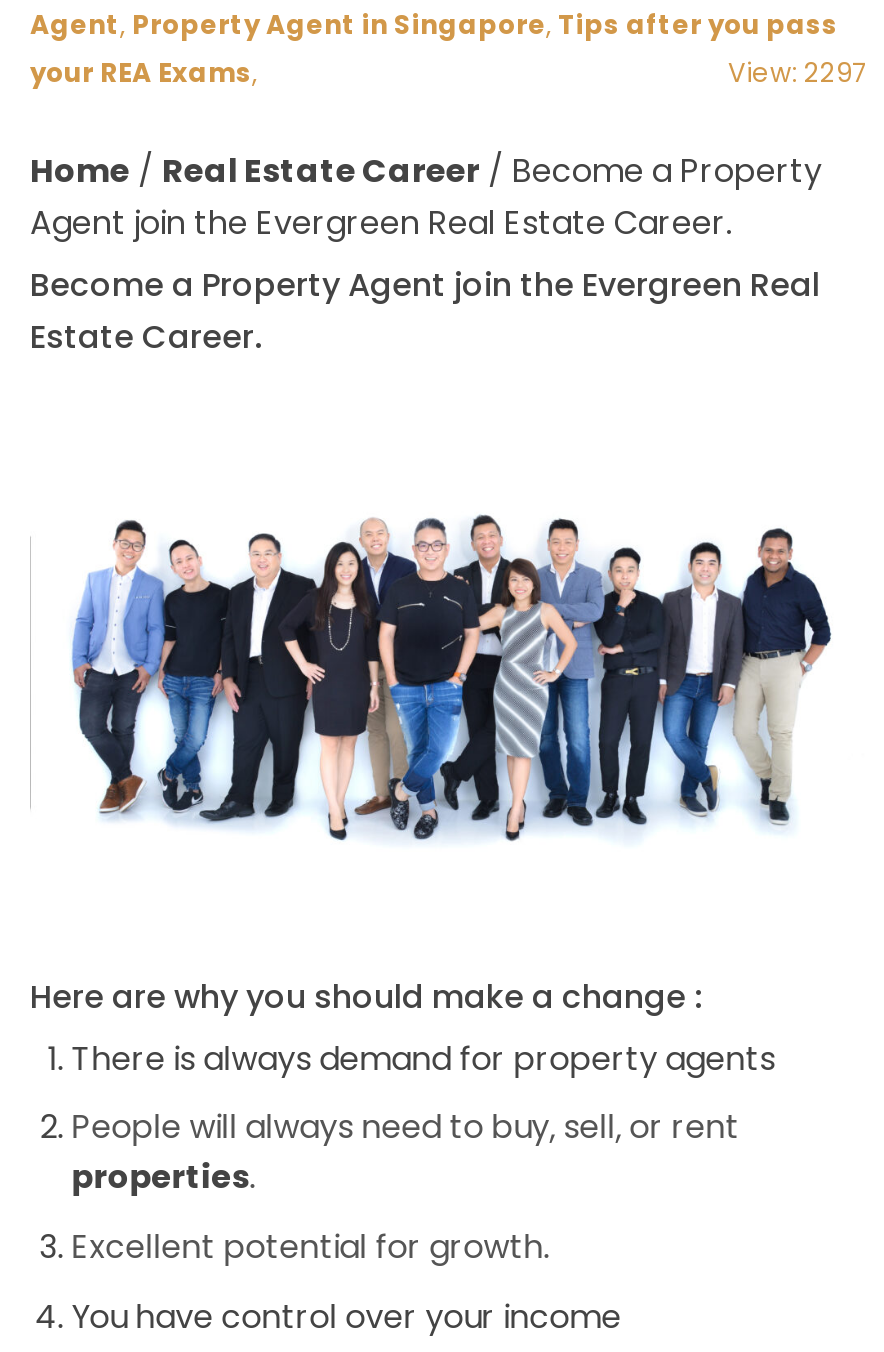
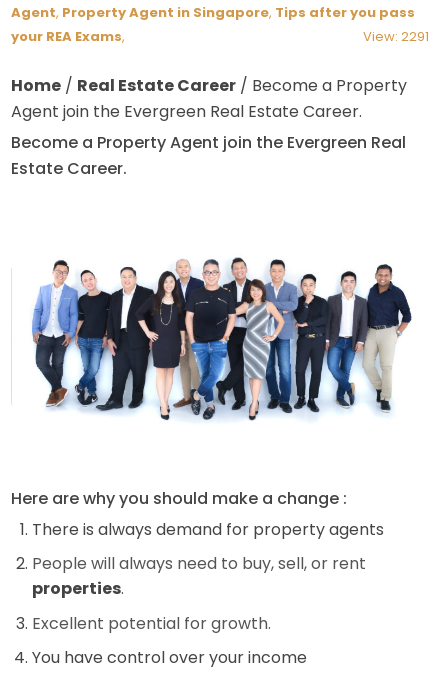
[728,54,866,92] View: 2297 -> [363,27,429,46] View: 2291

